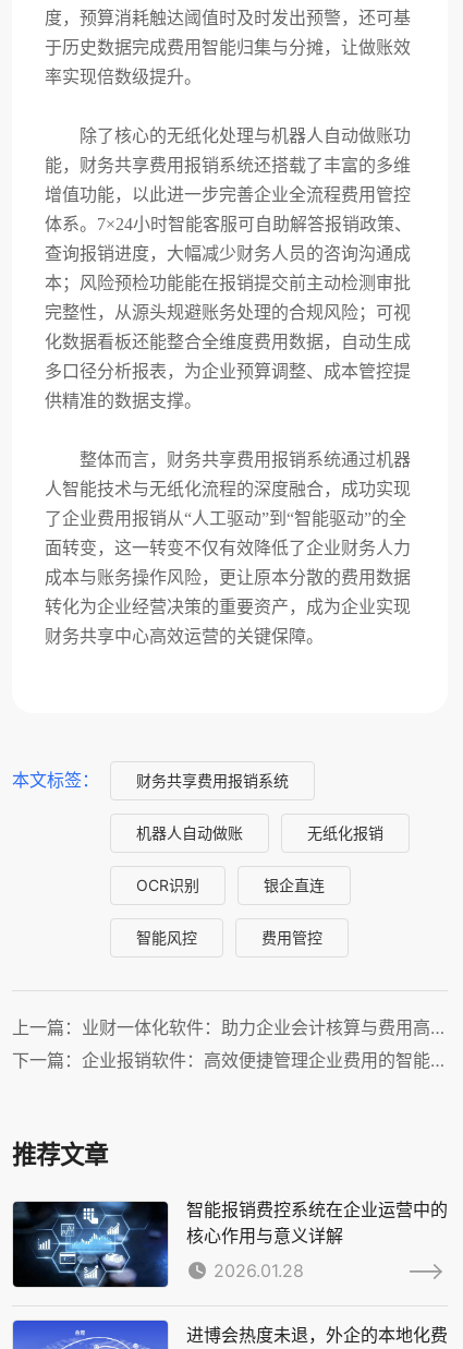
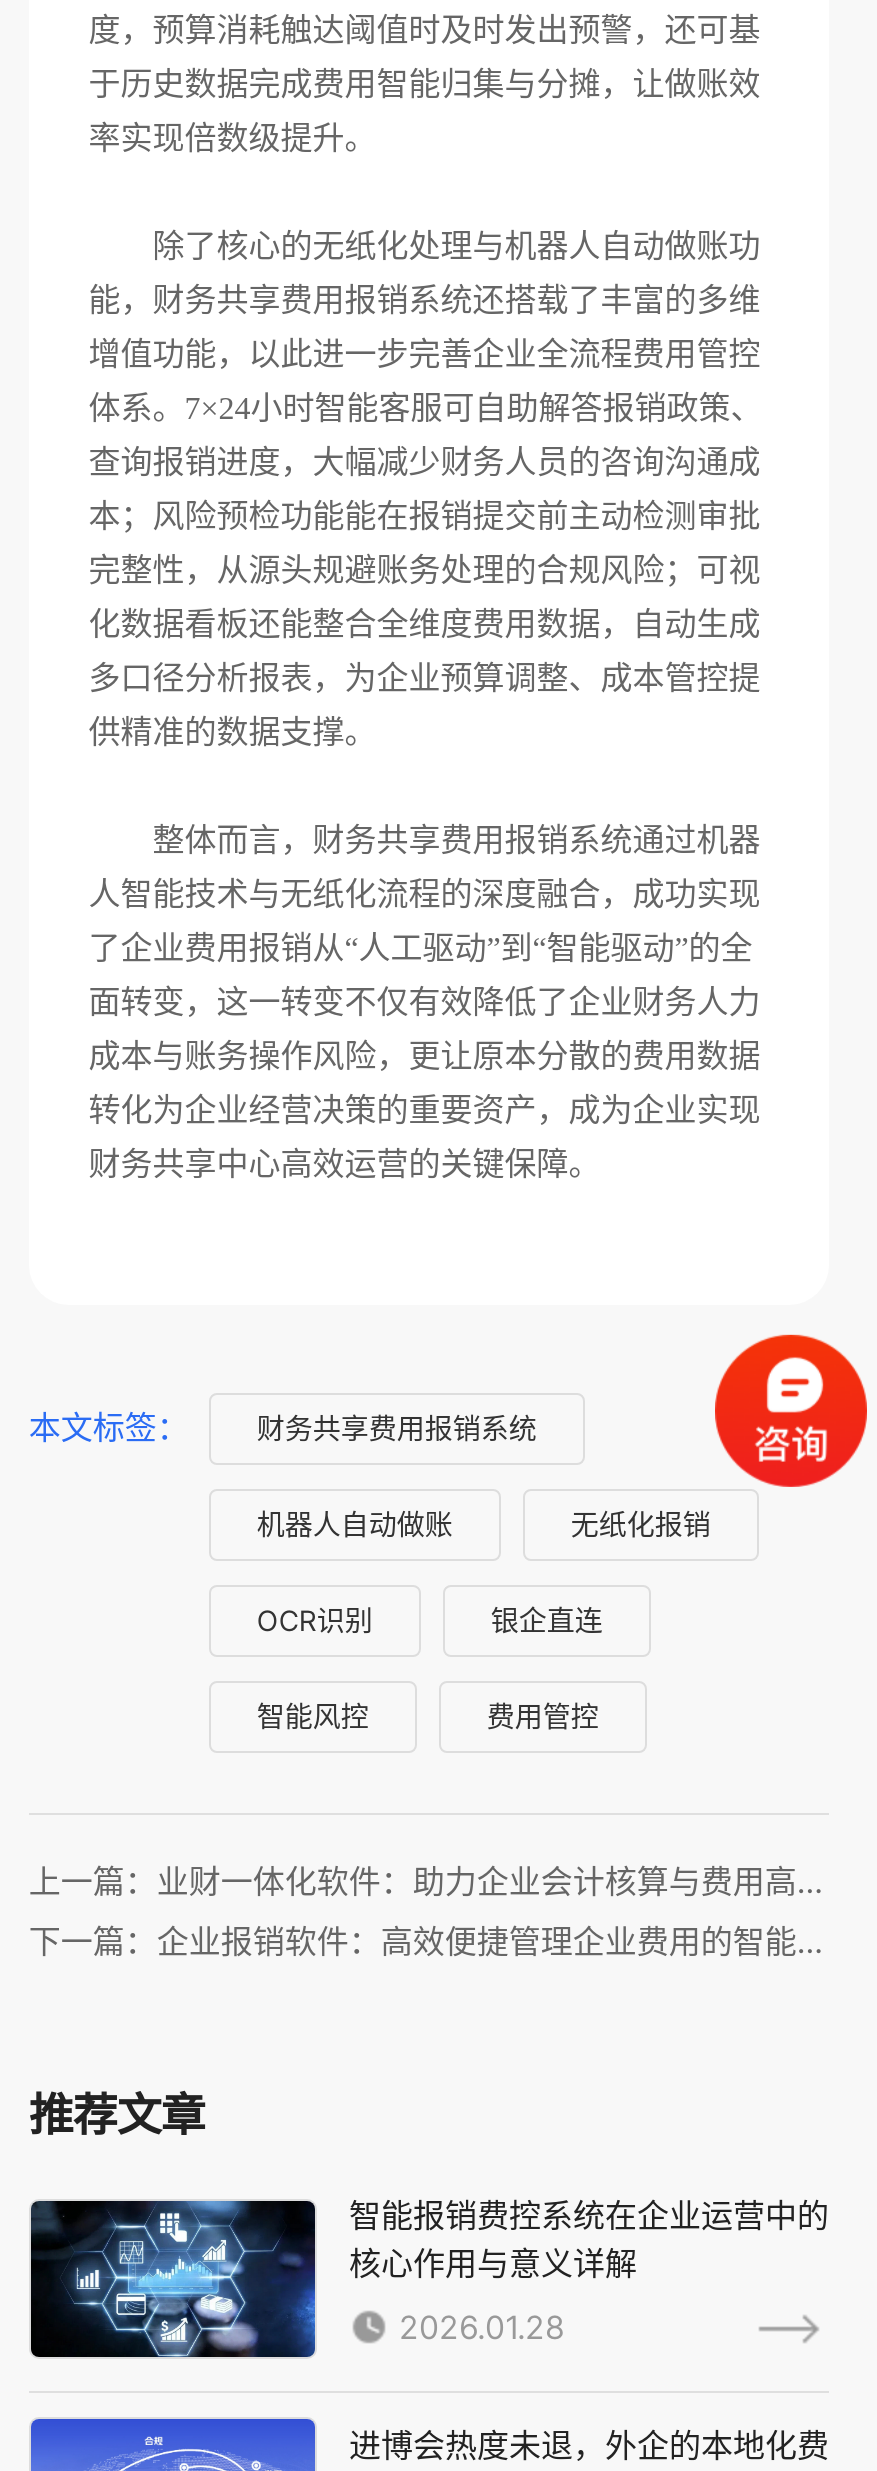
none -> [713,1333,869,1489] [image]

